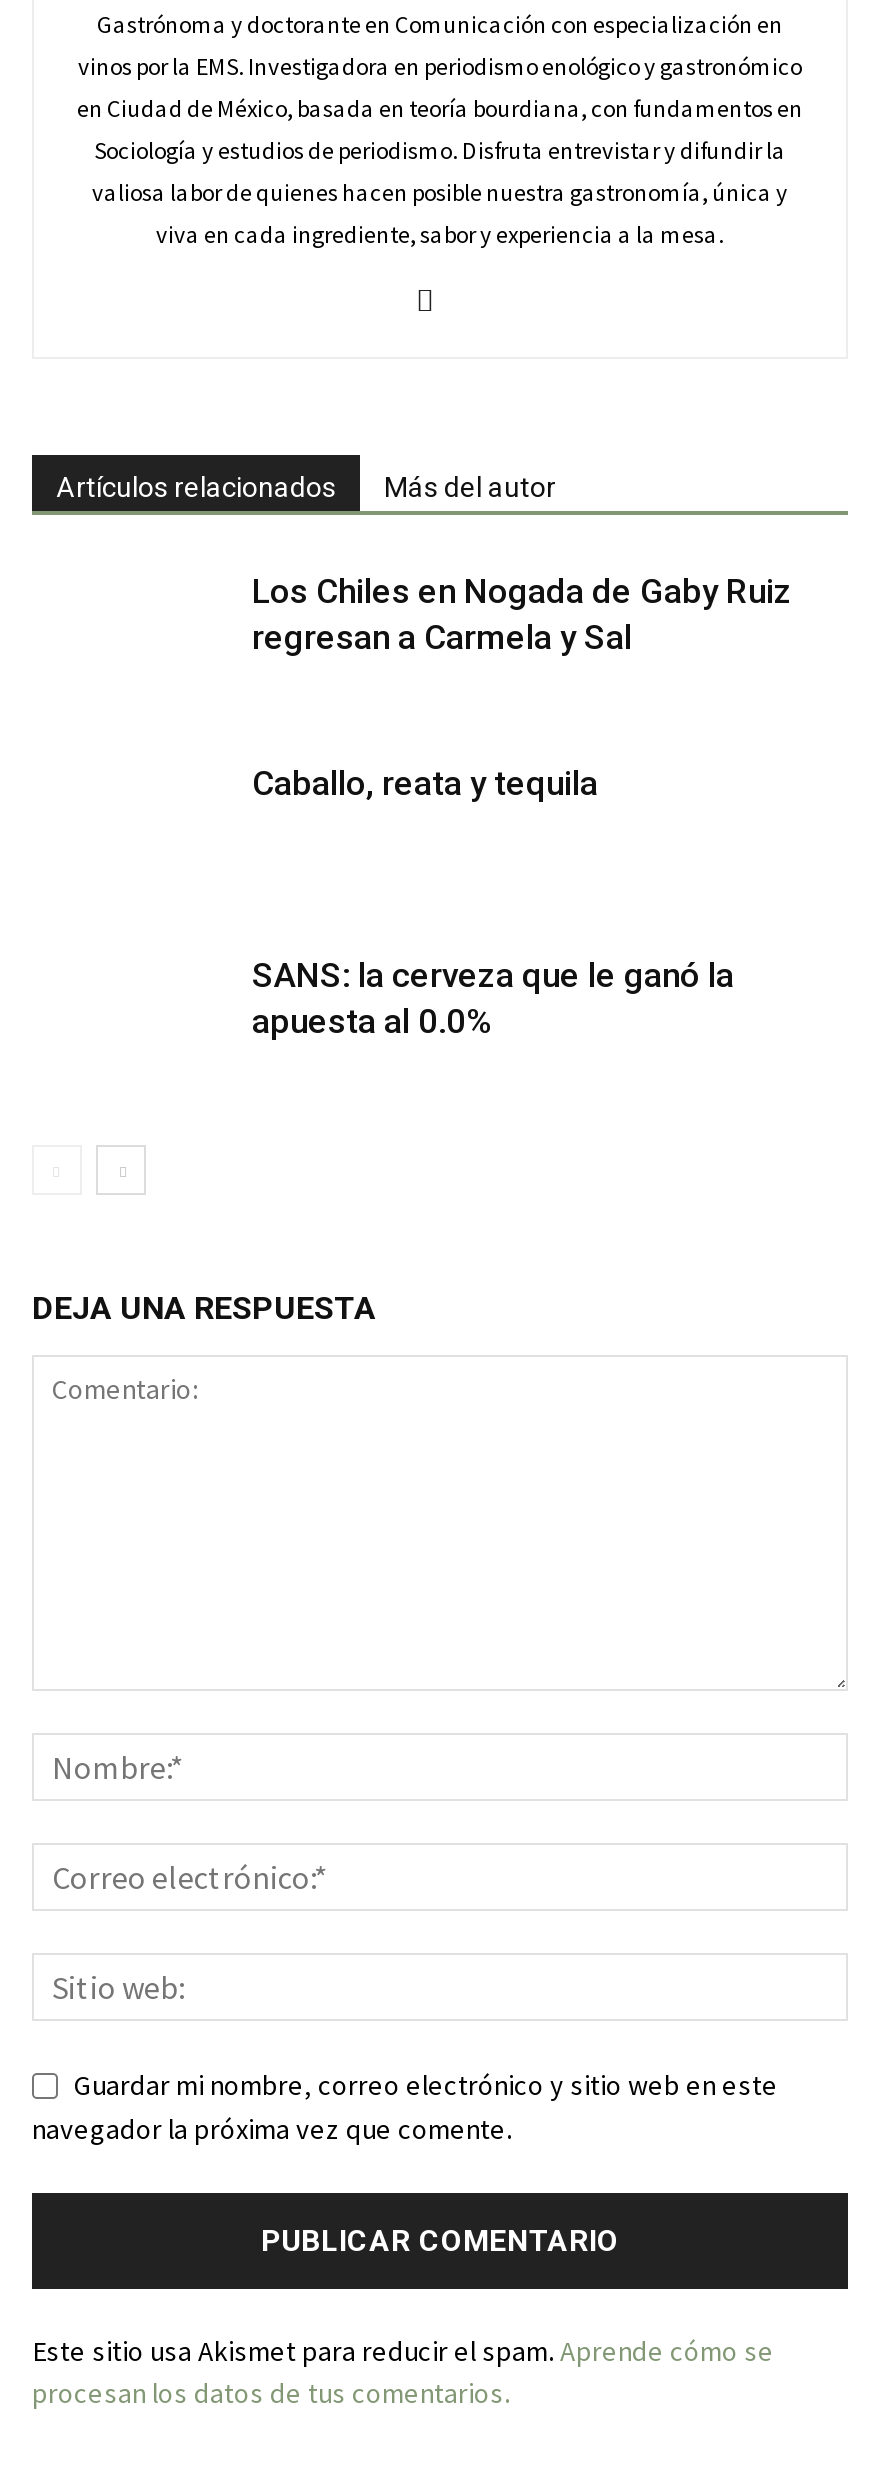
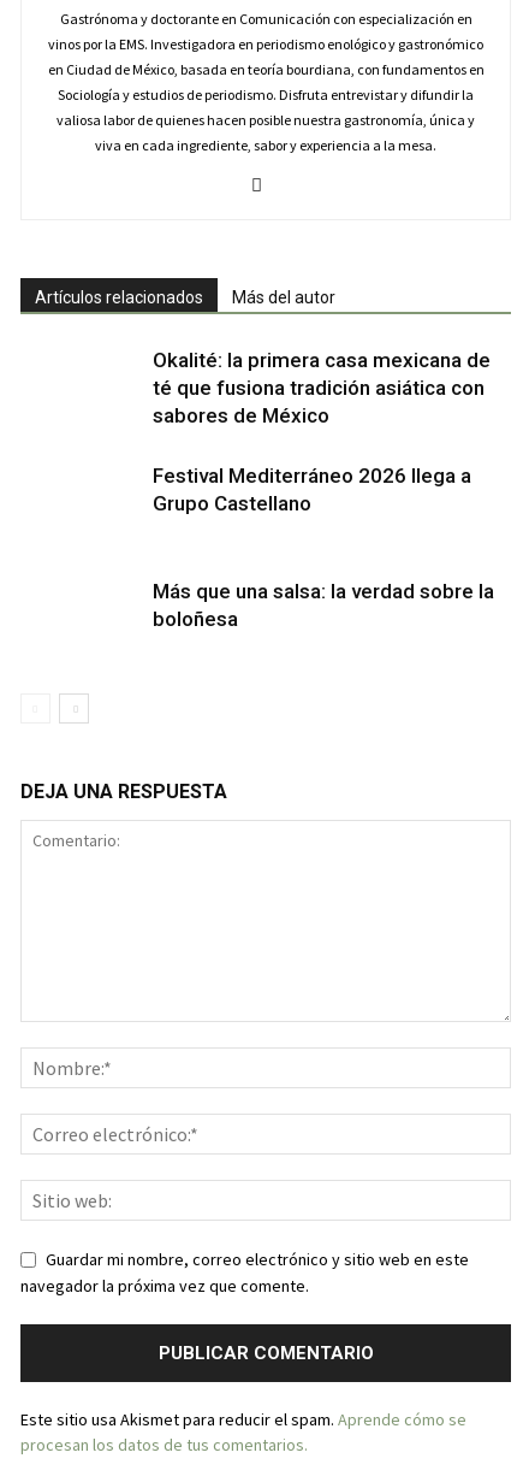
[252,571,792,657] Los Chiles en Nogada de Gaby Ruiz | regresan a Carmela y Sal -> [153,348,491,427] Okalité: la primera casa mexicana de | té que fusiona tradición asiática con | sabores de México
[252,763,598,803] Caballo, reata y tequila -> [153,464,471,515] Festival Mediterráneo 2026 llega a | Grupo Castellano
[252,955,734,1041] SANS: la cerveza que le ganó la | apuesta al 0.0% -> [153,579,494,631] Más que una salsa: la verdad sobre la | boloñesa

